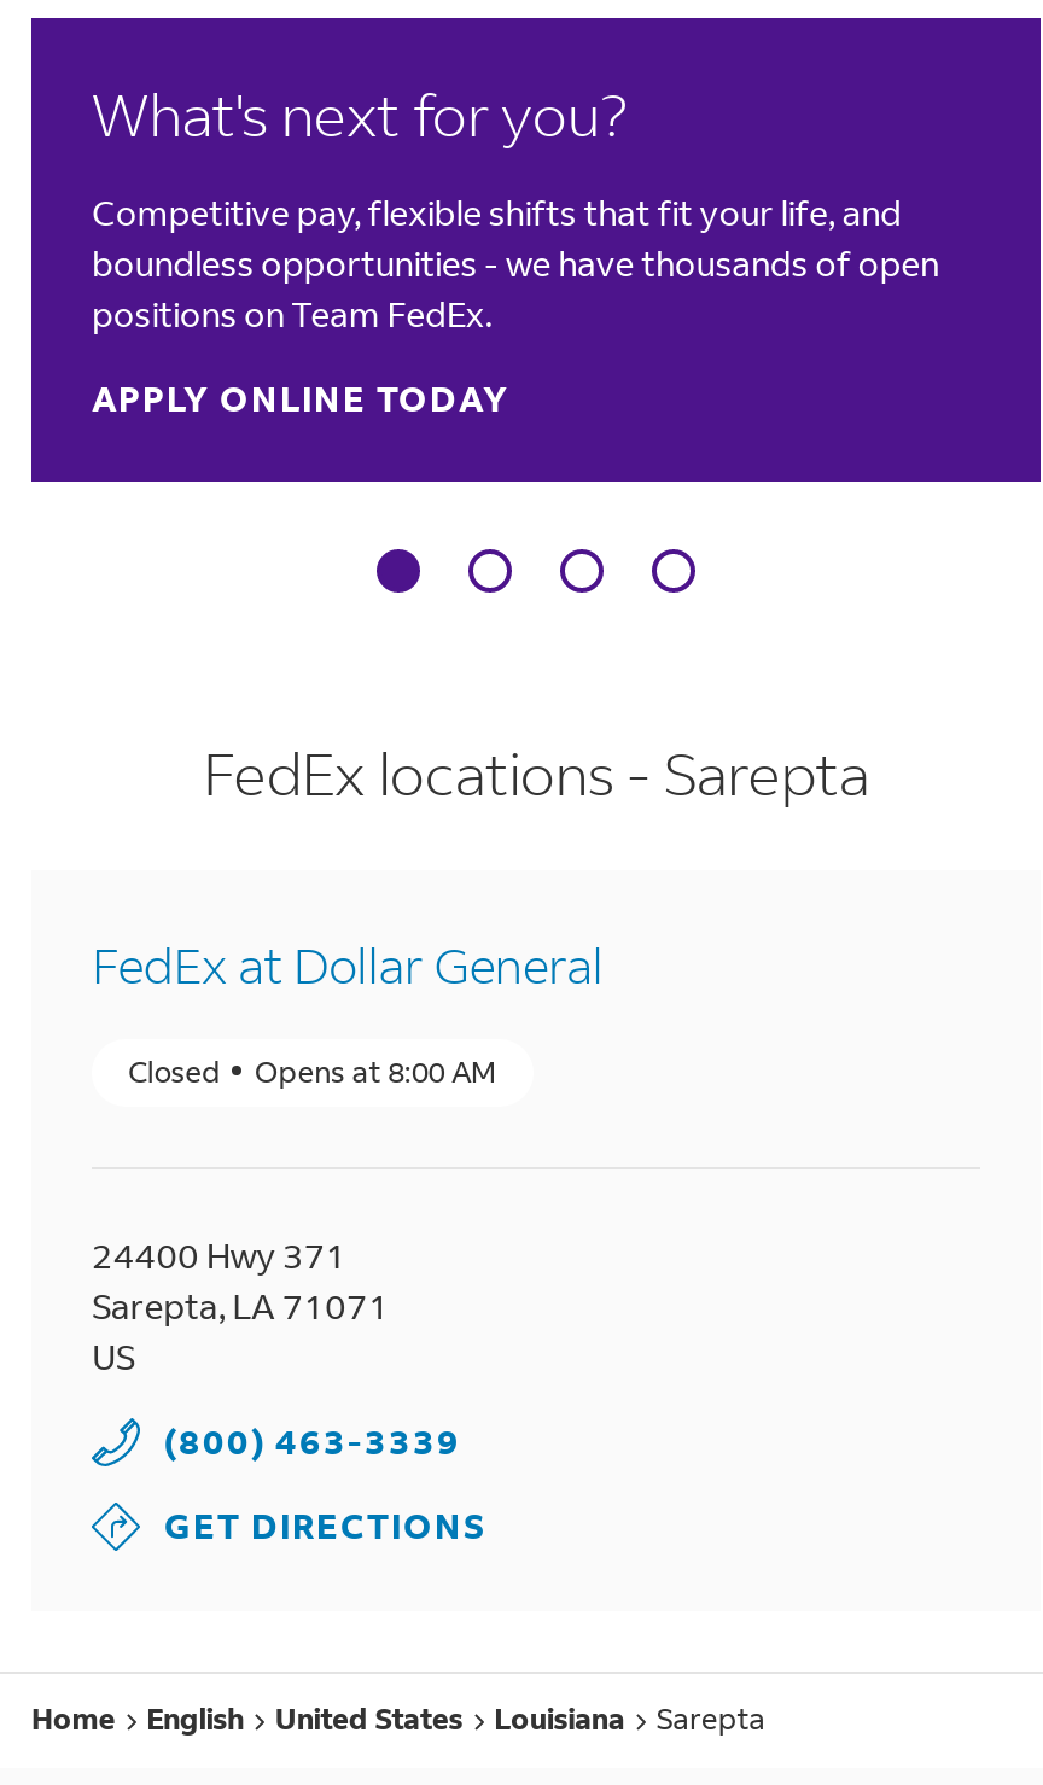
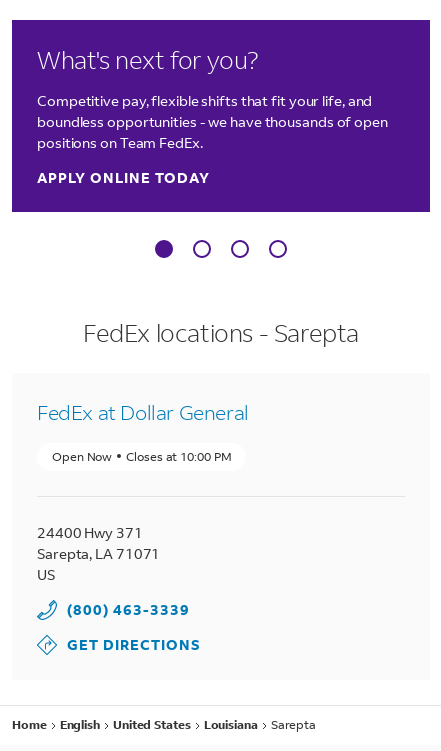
[128,1053,497,1089] Closed | Opens at 8:00 AM -> [52,449,231,464] Open Now | Closes at 10:00 PM

